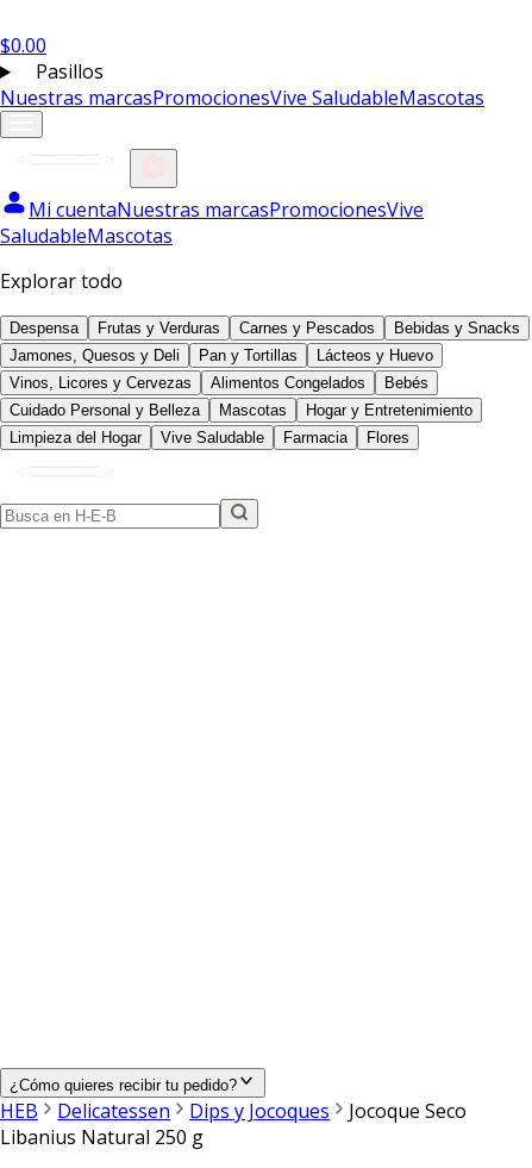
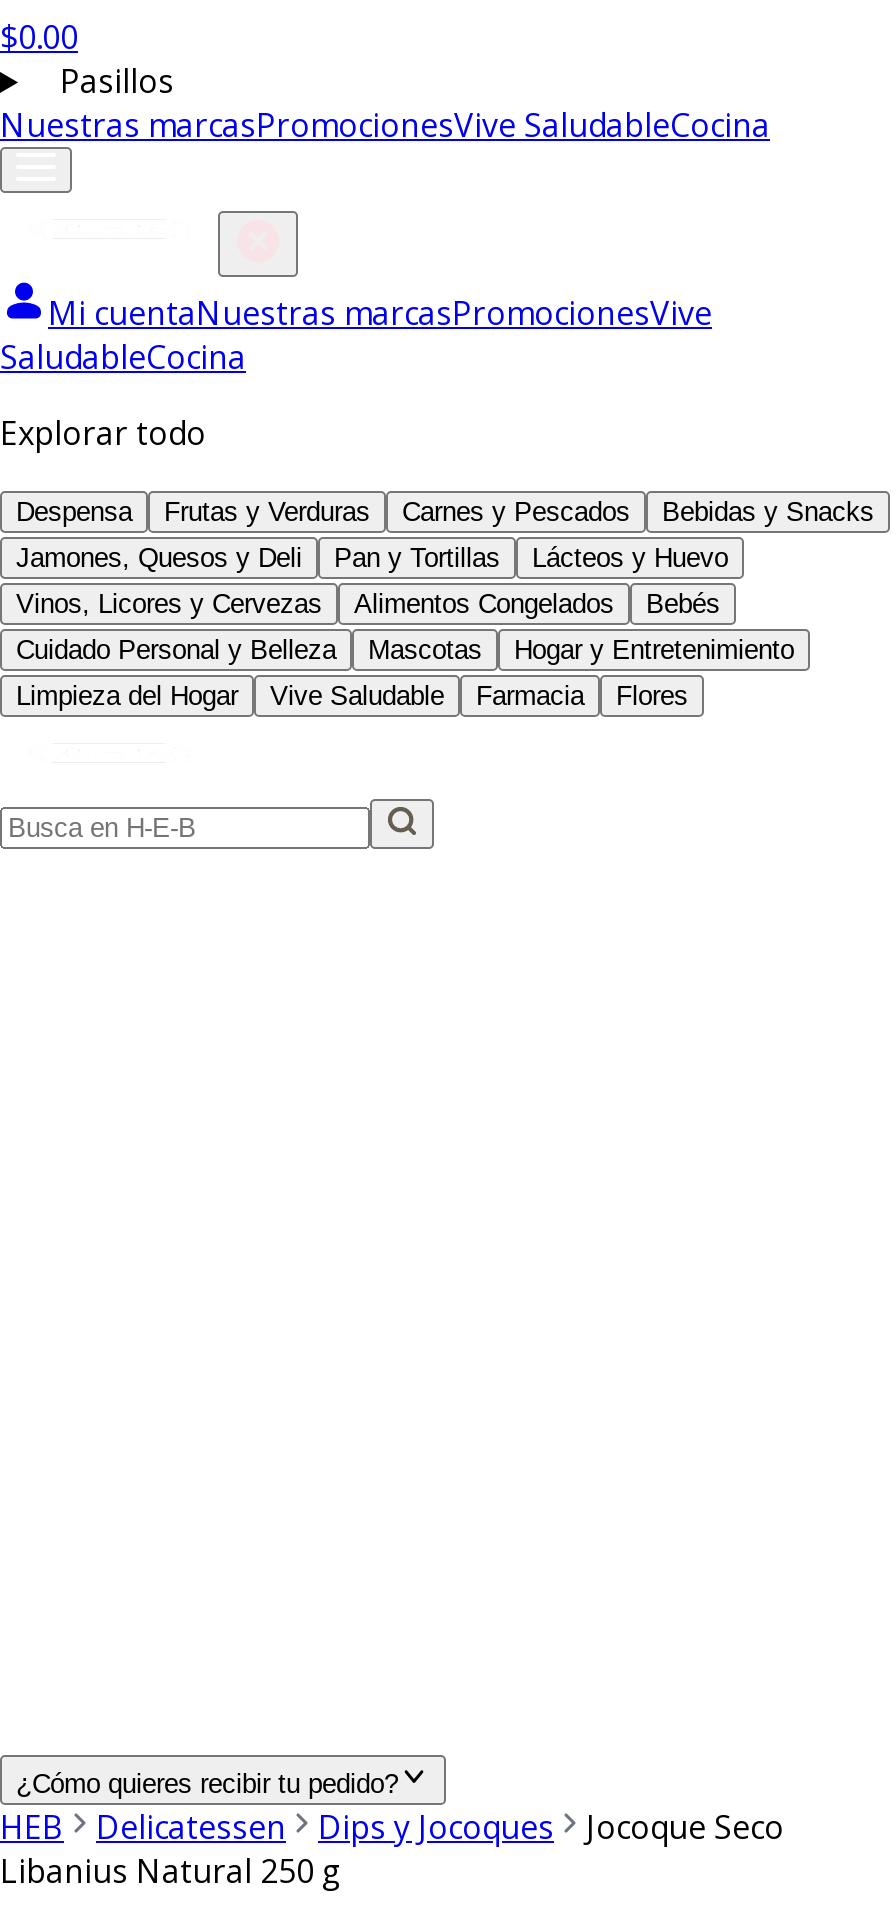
[0,85,484,111] Nuestras marcasPromocionesVive SaludableMascotas -> [0,103,770,147] Nuestras marcasPromocionesVive SaludableCocina
[0,223,173,249] SaludableMascotas -> [0,335,246,379] SaludableCocina

